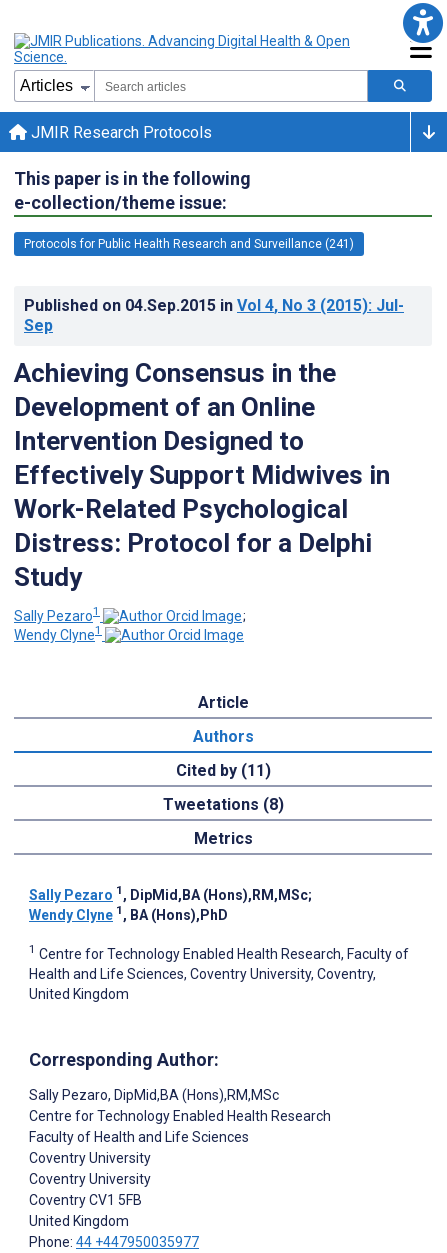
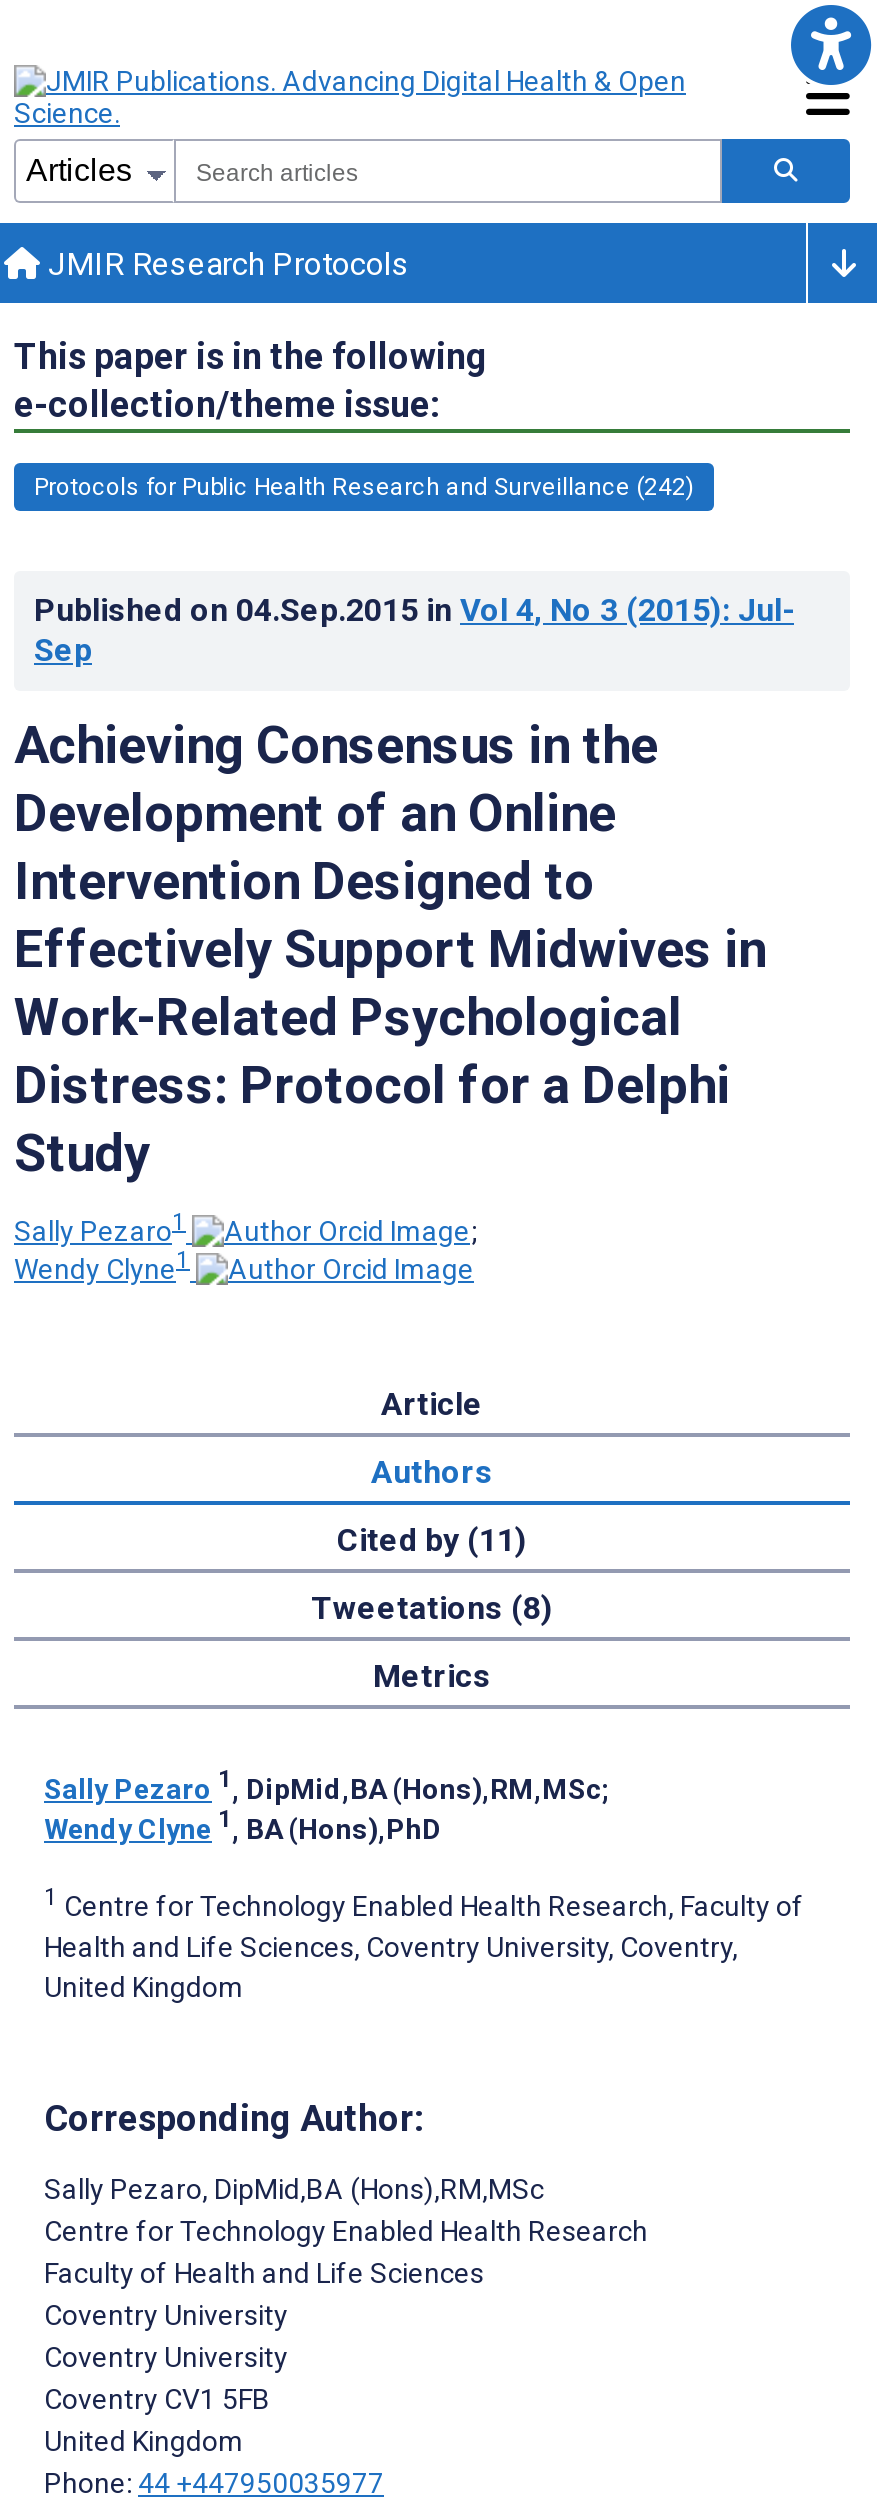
[24,237,354,251] Protocols for Public Health Research and Surveillance (241) -> [34,473,694,501] Protocols for Public Health Research and Surveillance (242)

